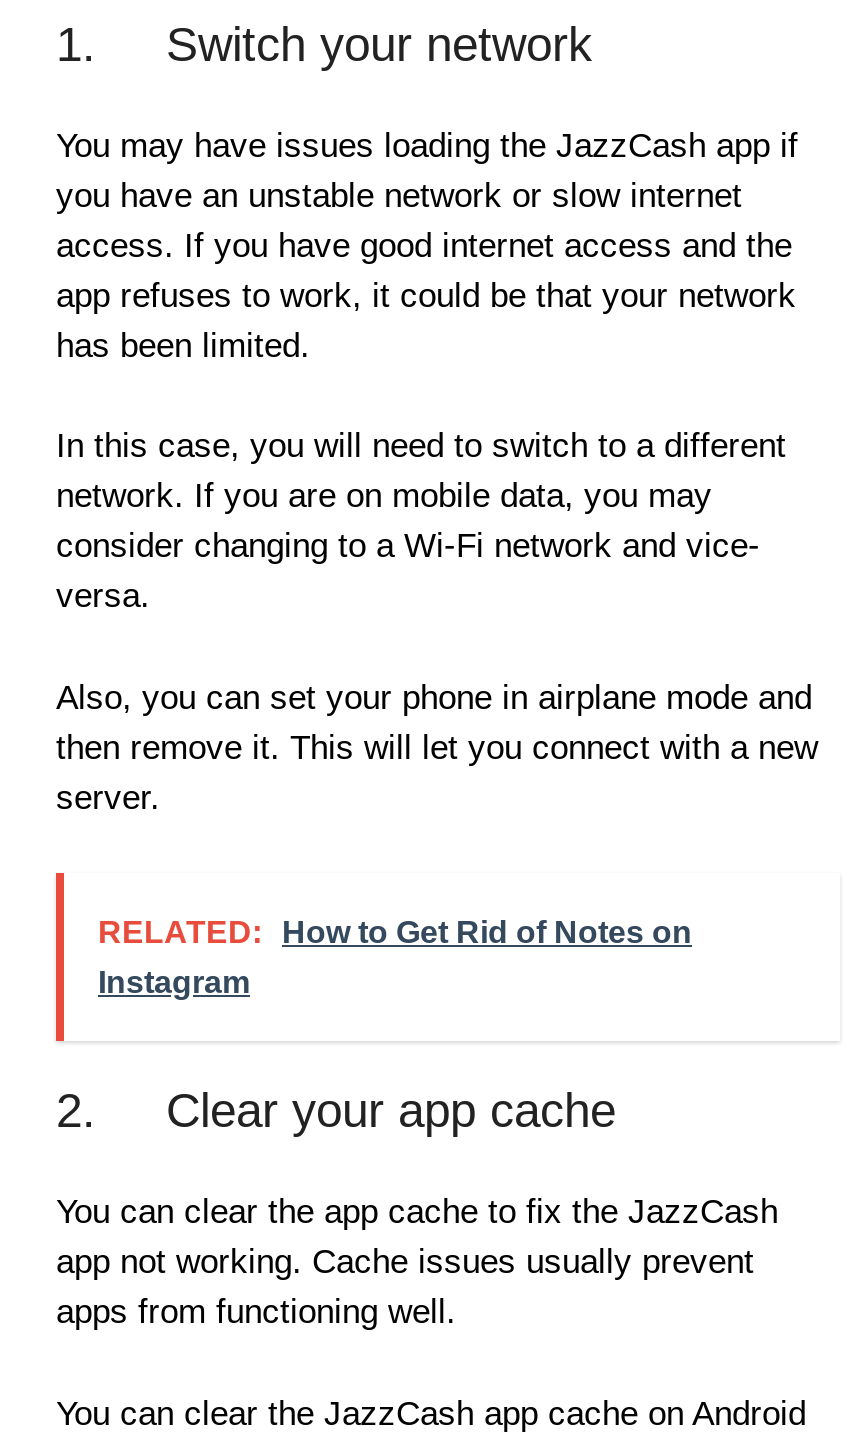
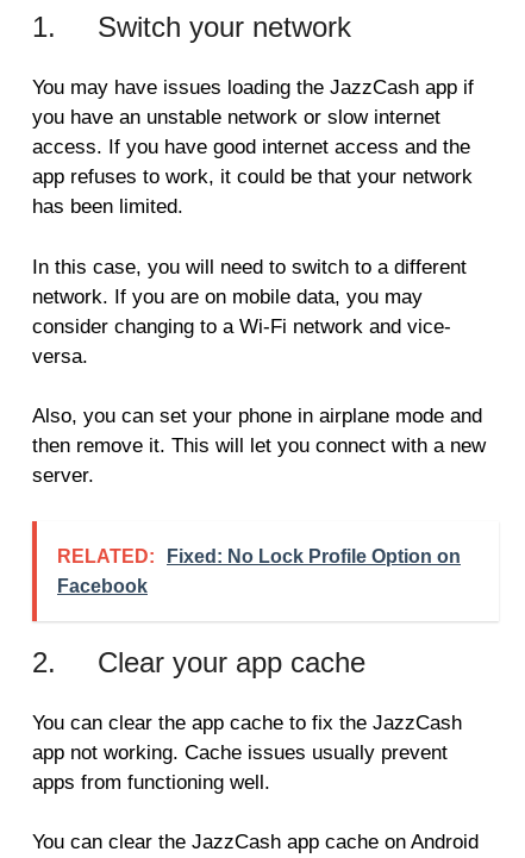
[98,915,692,949] RELATED: How to Get Rid of Notes on -> [57,546,461,566] RELATED: Fixed: No Lock Profile Option on
[98,965,250,999] Instagram -> [57,575,148,596] Facebook

